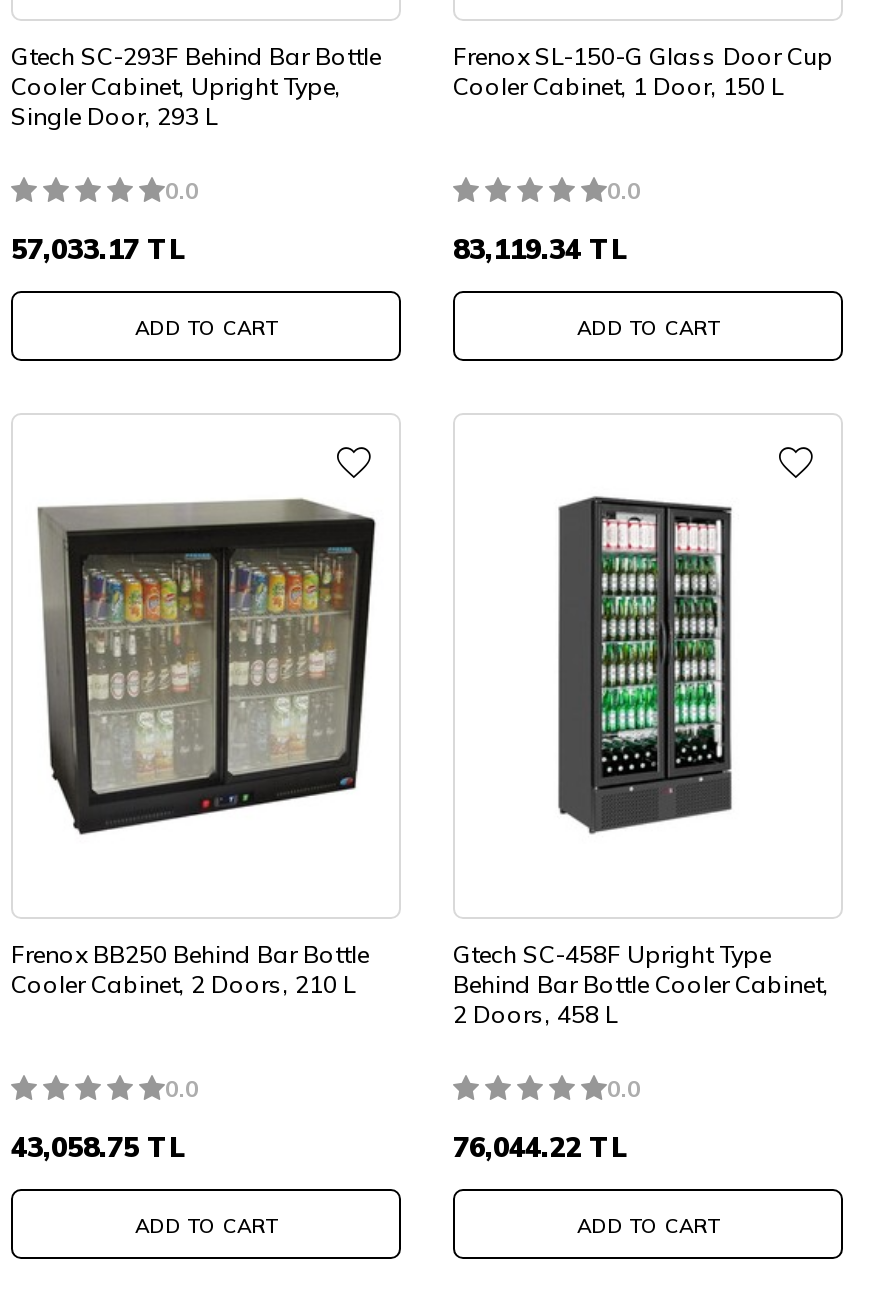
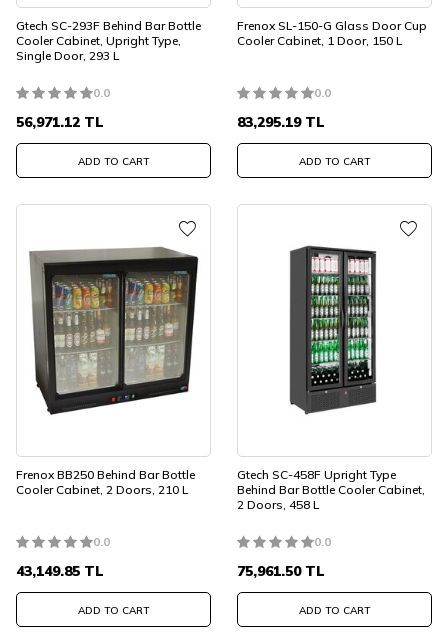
[11,232,187,268] 57,033.17 TL -> [16,113,104,131] 56,971.12 TL
[453,232,629,268] 83,119.34 TL -> [237,113,325,131] 83,295.19 TL
[11,1130,187,1166] 43,058.75 TL -> [16,562,104,580] 43,149.85 TL
[453,1130,629,1166] 76,044.22 TL -> [237,562,325,580] 75,961.50 TL

